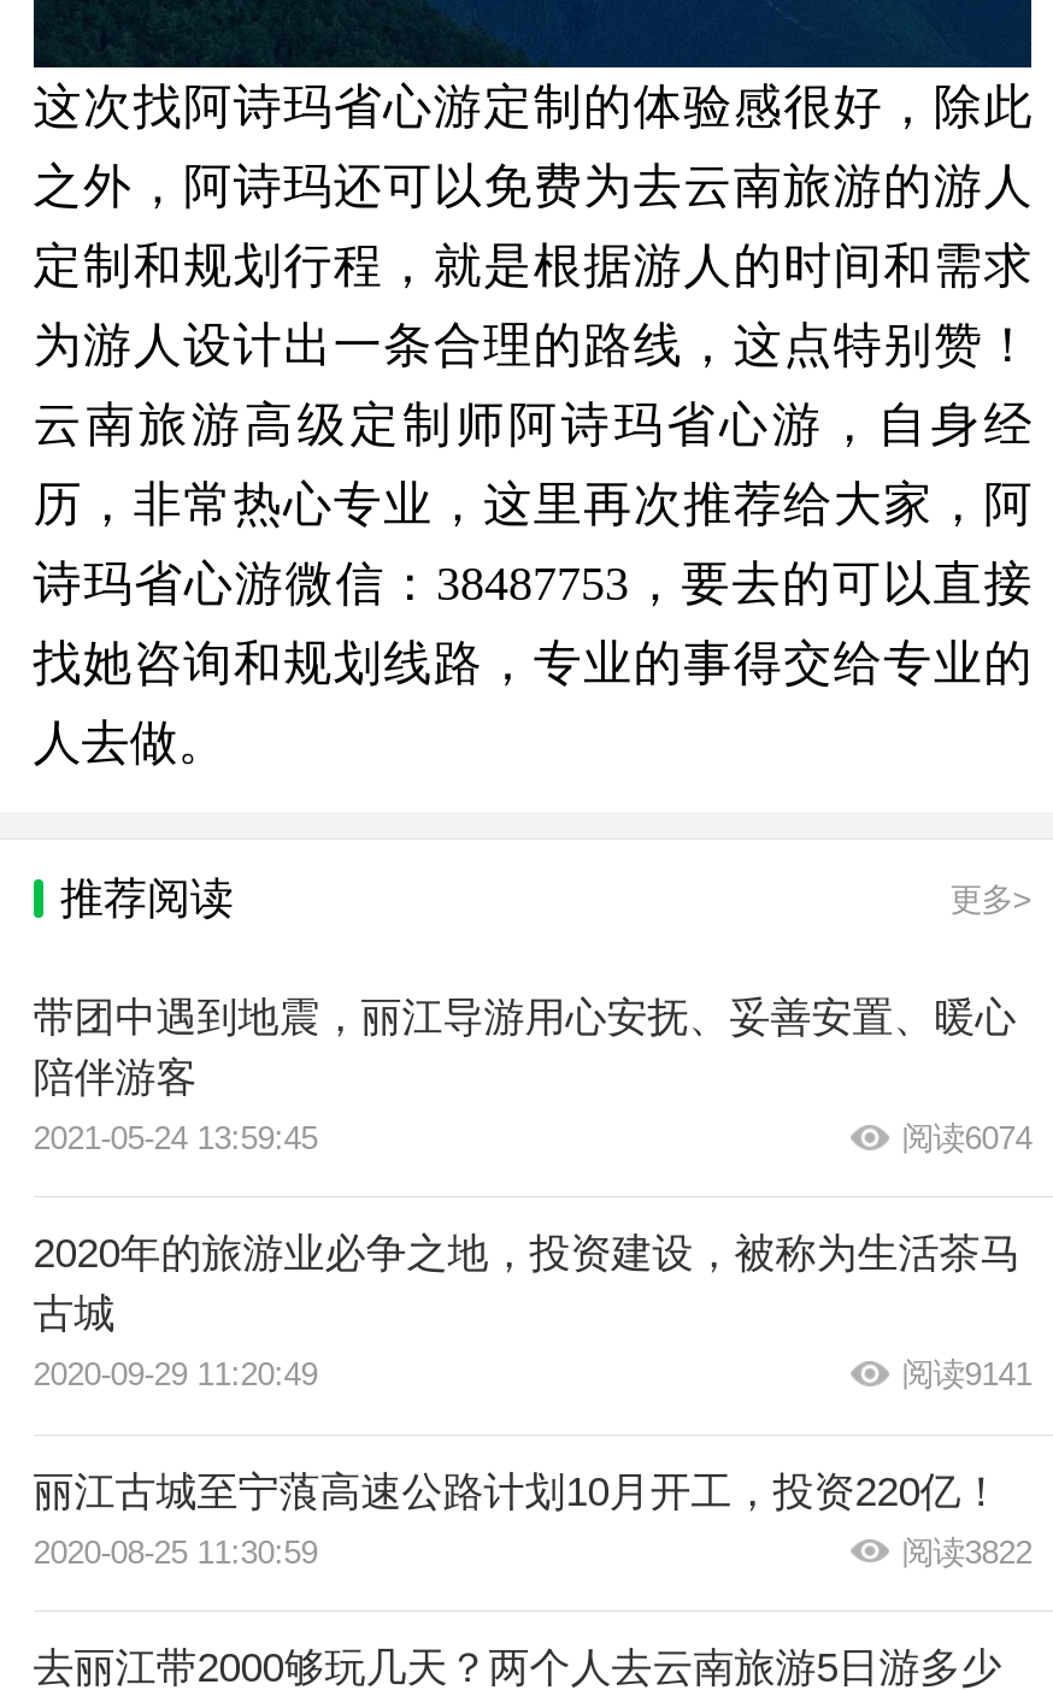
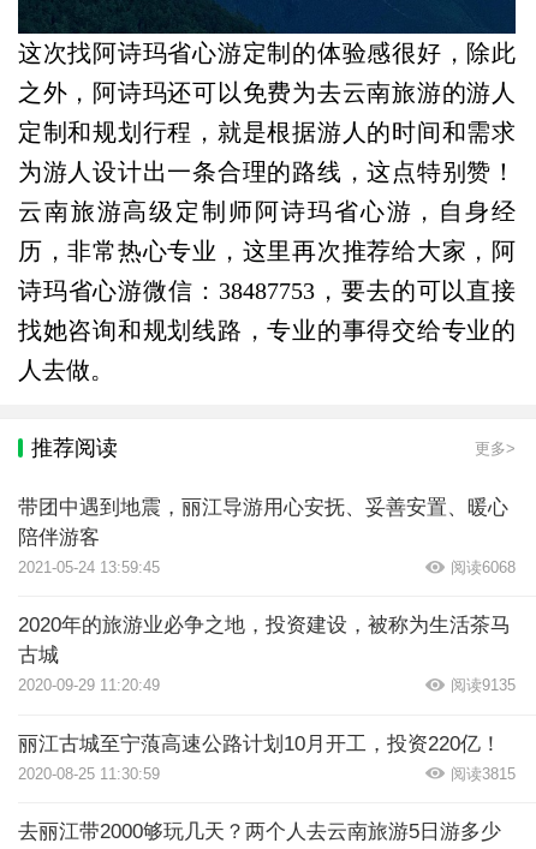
[902,1120,1032,1156] 阅读6074 -> [451,558,516,576] 阅读6068
[902,1357,1032,1393] 阅读9141 -> [451,676,516,694] 阅读9135
[902,1534,1032,1570] 阅读3822 -> [451,765,516,783] 阅读3815

